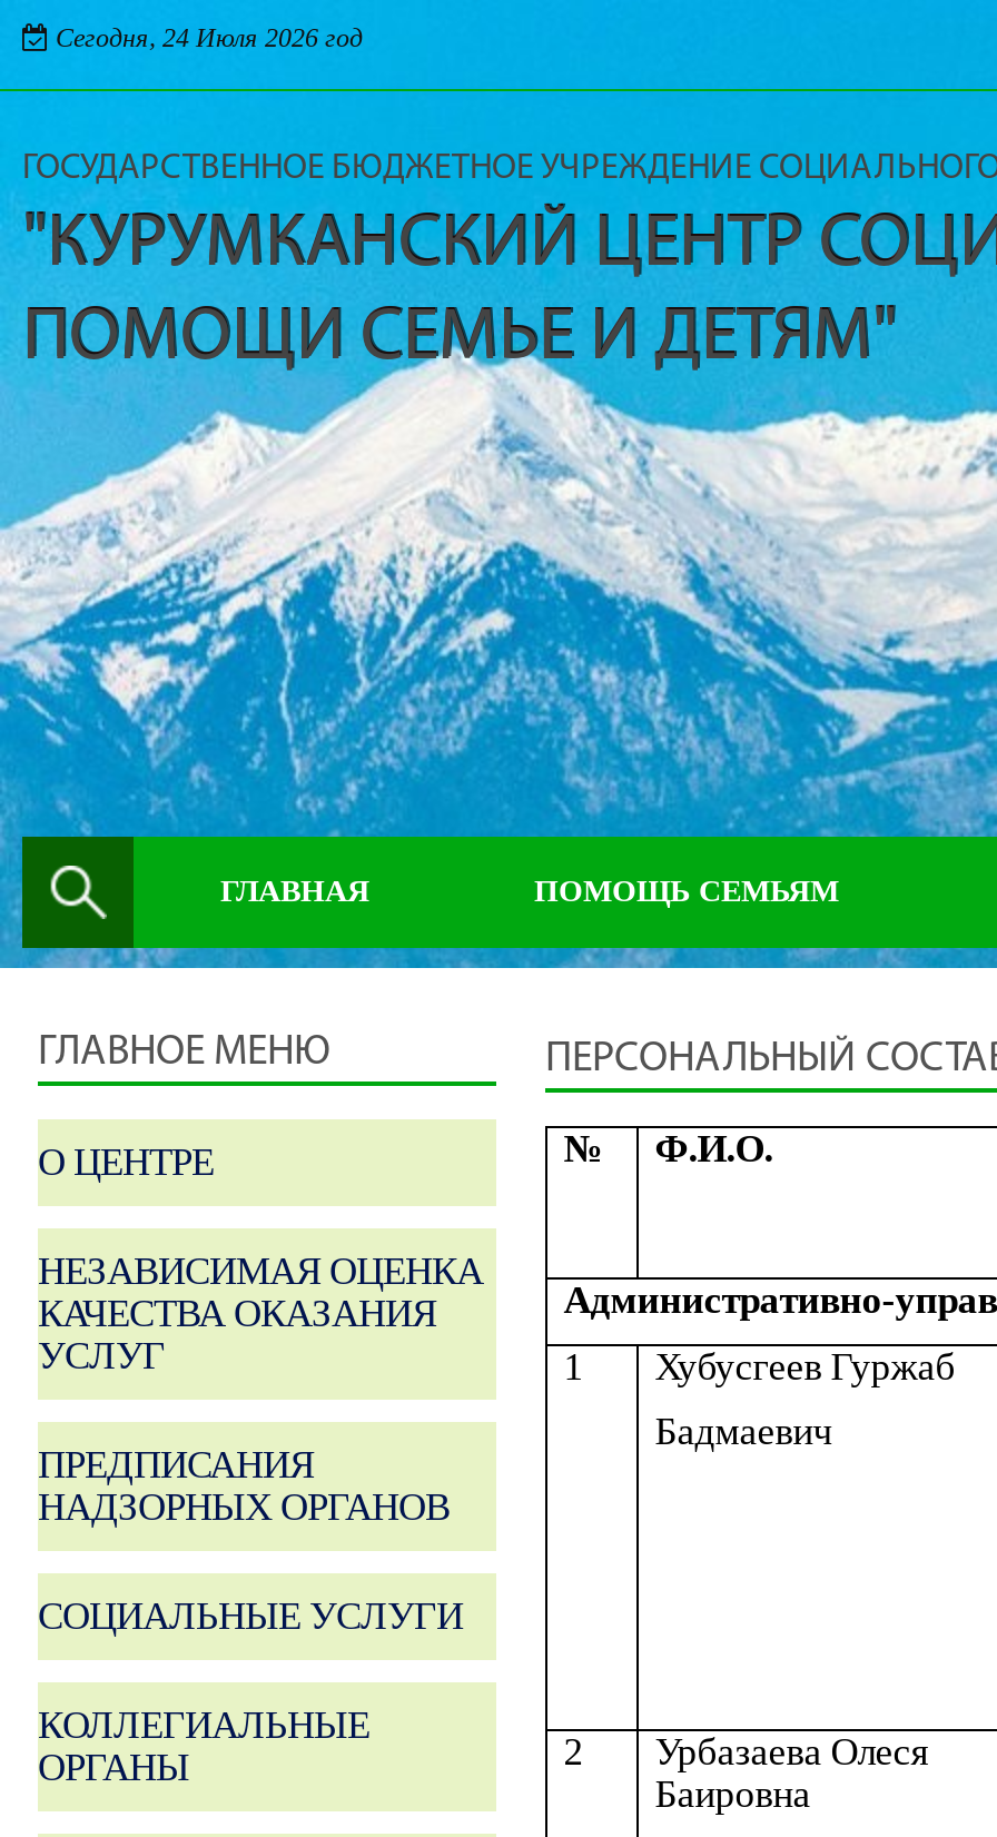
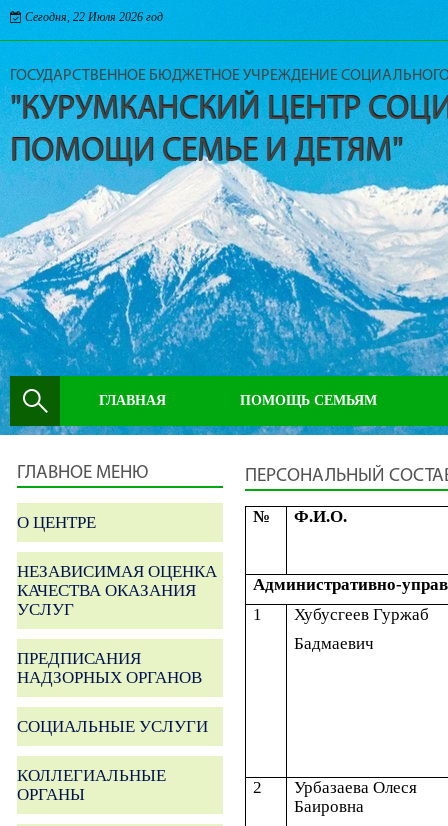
[56,22,363,53] Сегодня, 24 Июля 2026 год -> [25,10,163,24] Сегодня, 22 Июля 2026 год

